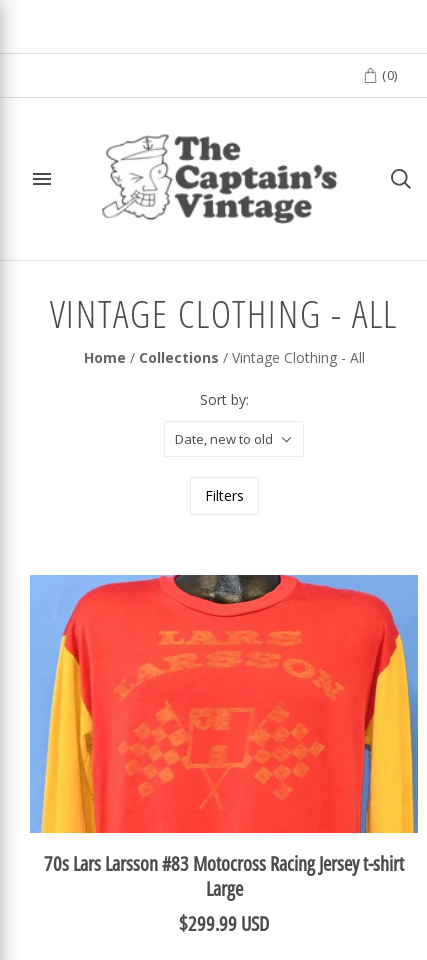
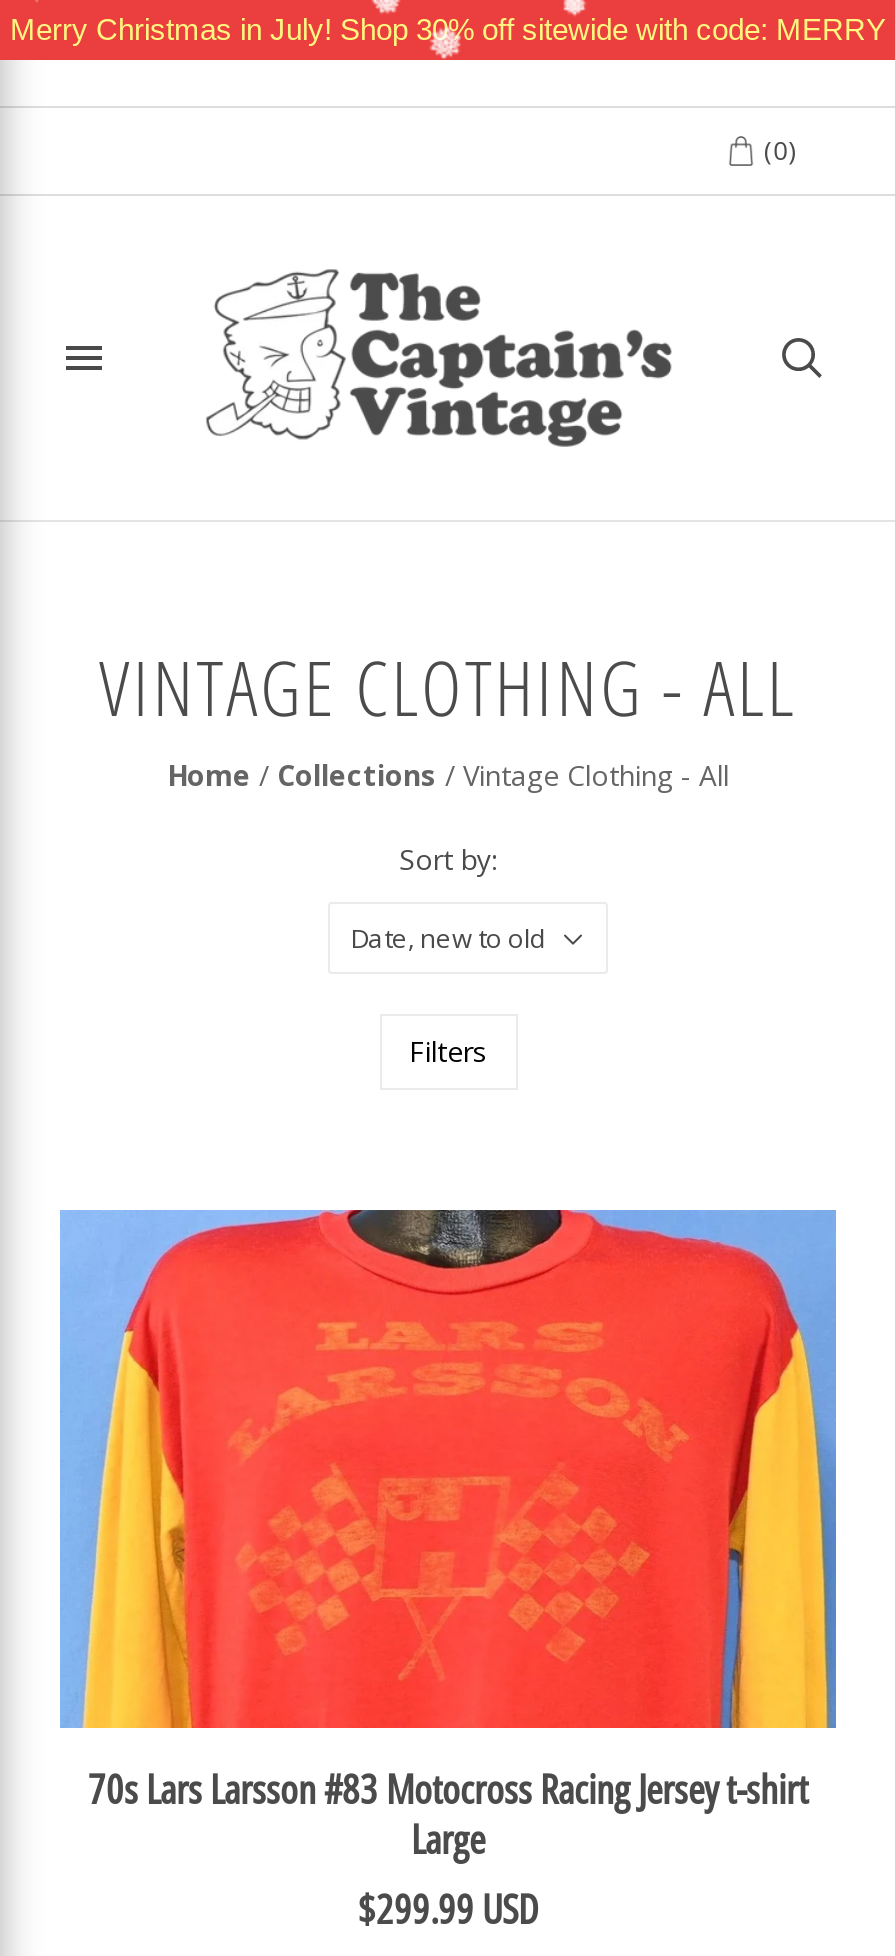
none -> [10,12,886,46] Merry Christmas in July! Shop 30% off sitewide with code: MERRY

